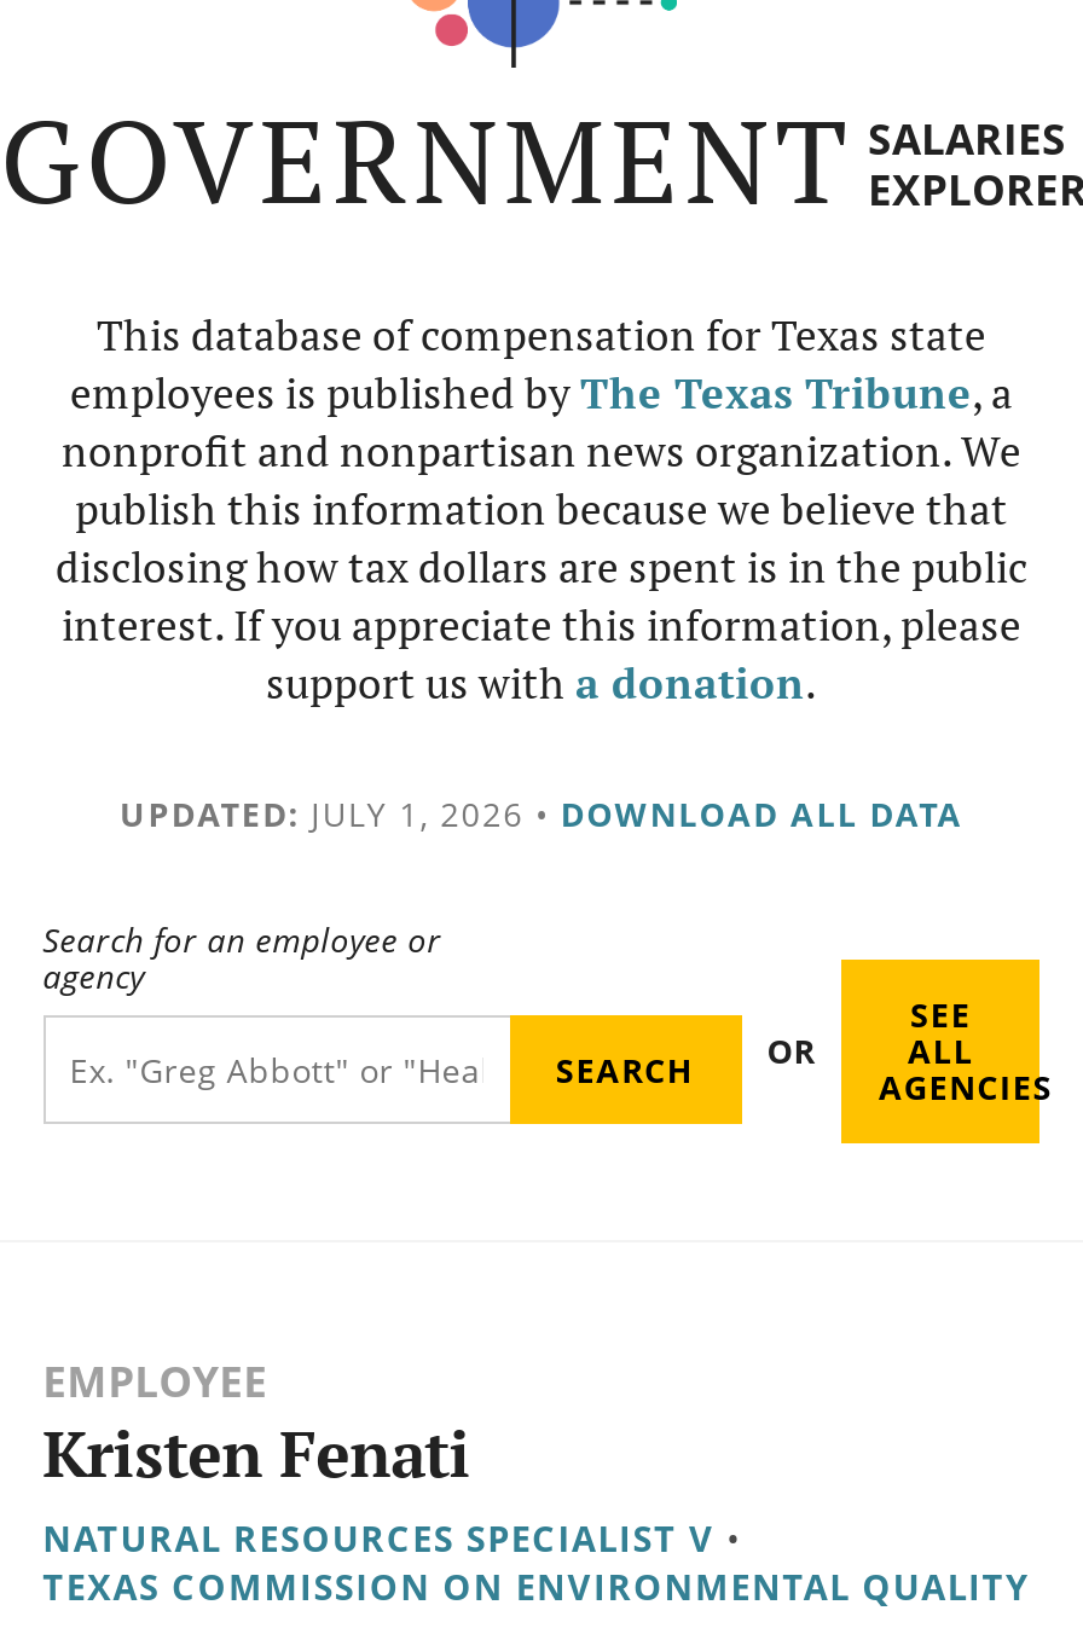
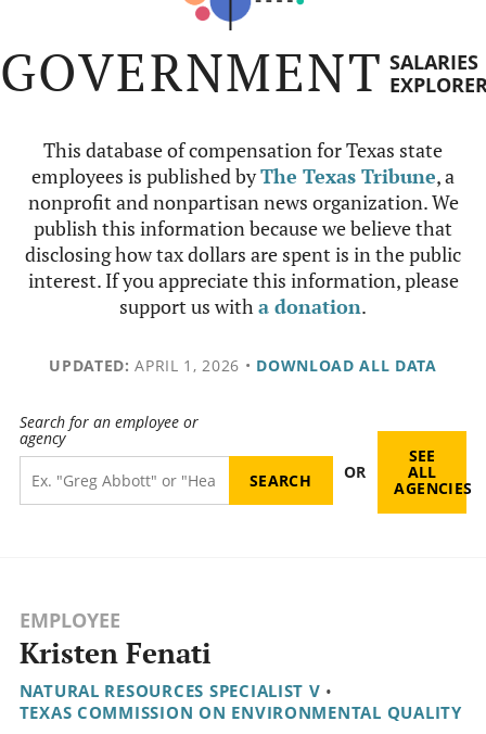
[120,790,963,836] UPDATED: JULY 1, 2026 • DOWNLOAD ALL DATA -> [49,355,437,376] UPDATED: APRIL 1, 2026 • DOWNLOAD ALL DATA

